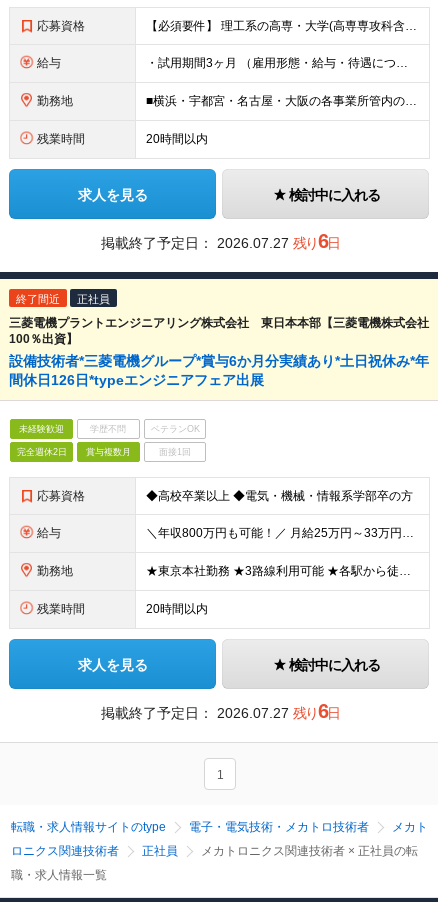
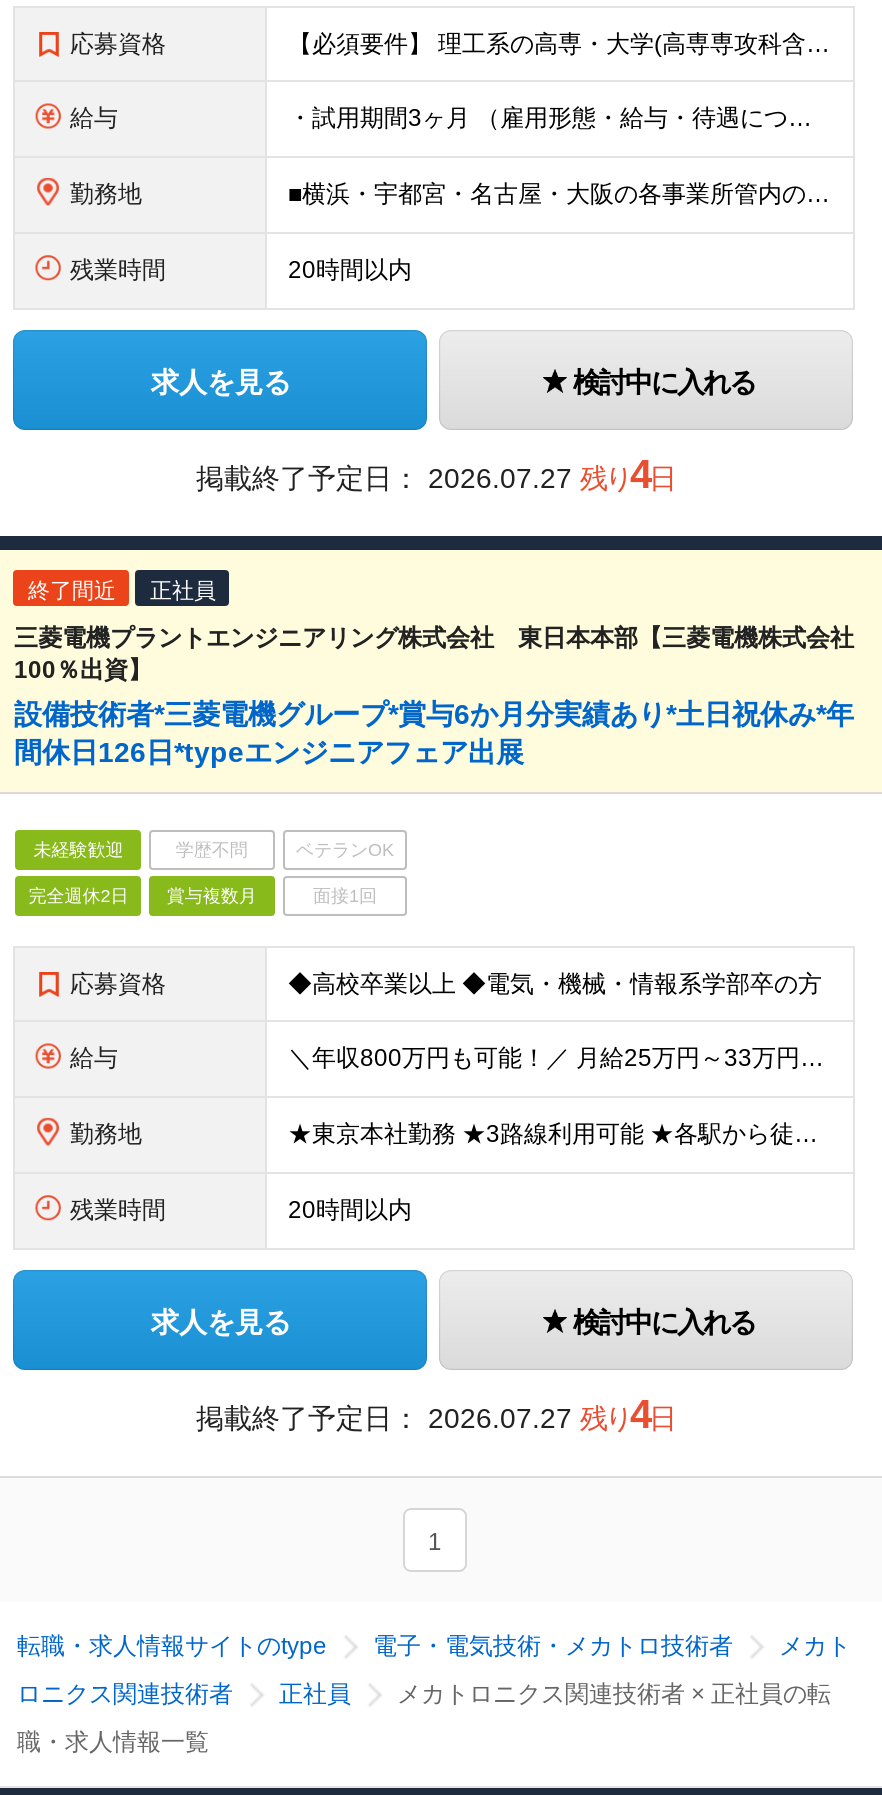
[100,230,339,252] 掲載終了予定日：2026.07.27 残り6日 -> [196,452,674,496] 掲載終了予定日：2026.07.27 残り4日
[100,700,339,722] 掲載終了予定日：2026.07.27 残り6日 -> [196,1392,674,1436] 掲載終了予定日：2026.07.27 残り4日

